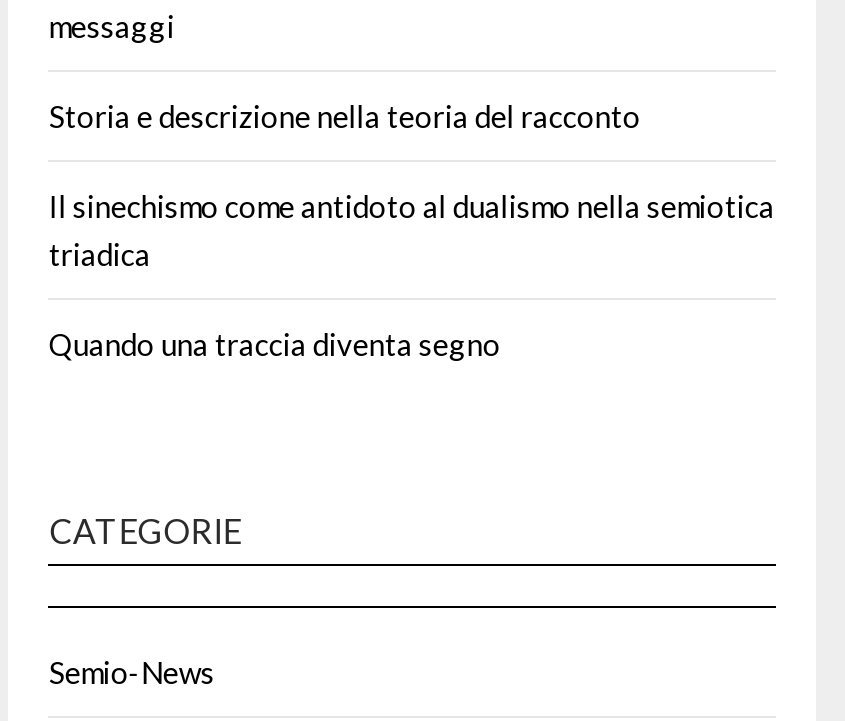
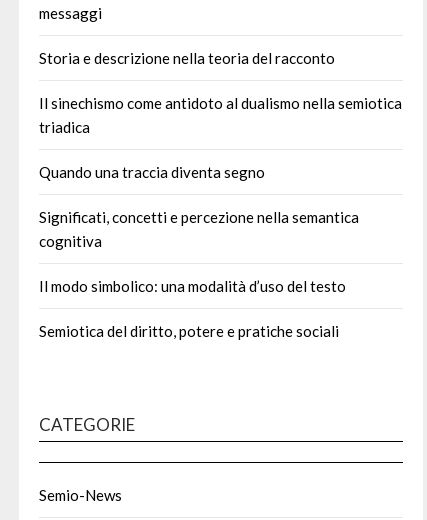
none -> [39,208,359,340] Significati, concetti e percezione nella semantica | cognitiva | Il modo simbolico: una modalità d’uso del testo | Semiotica del diritto, potere e pratiche sociali

